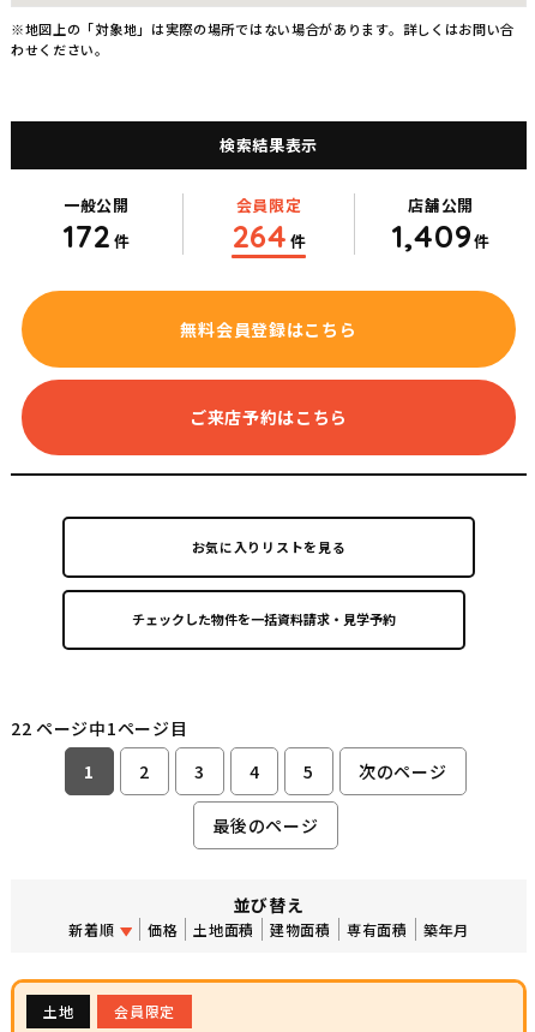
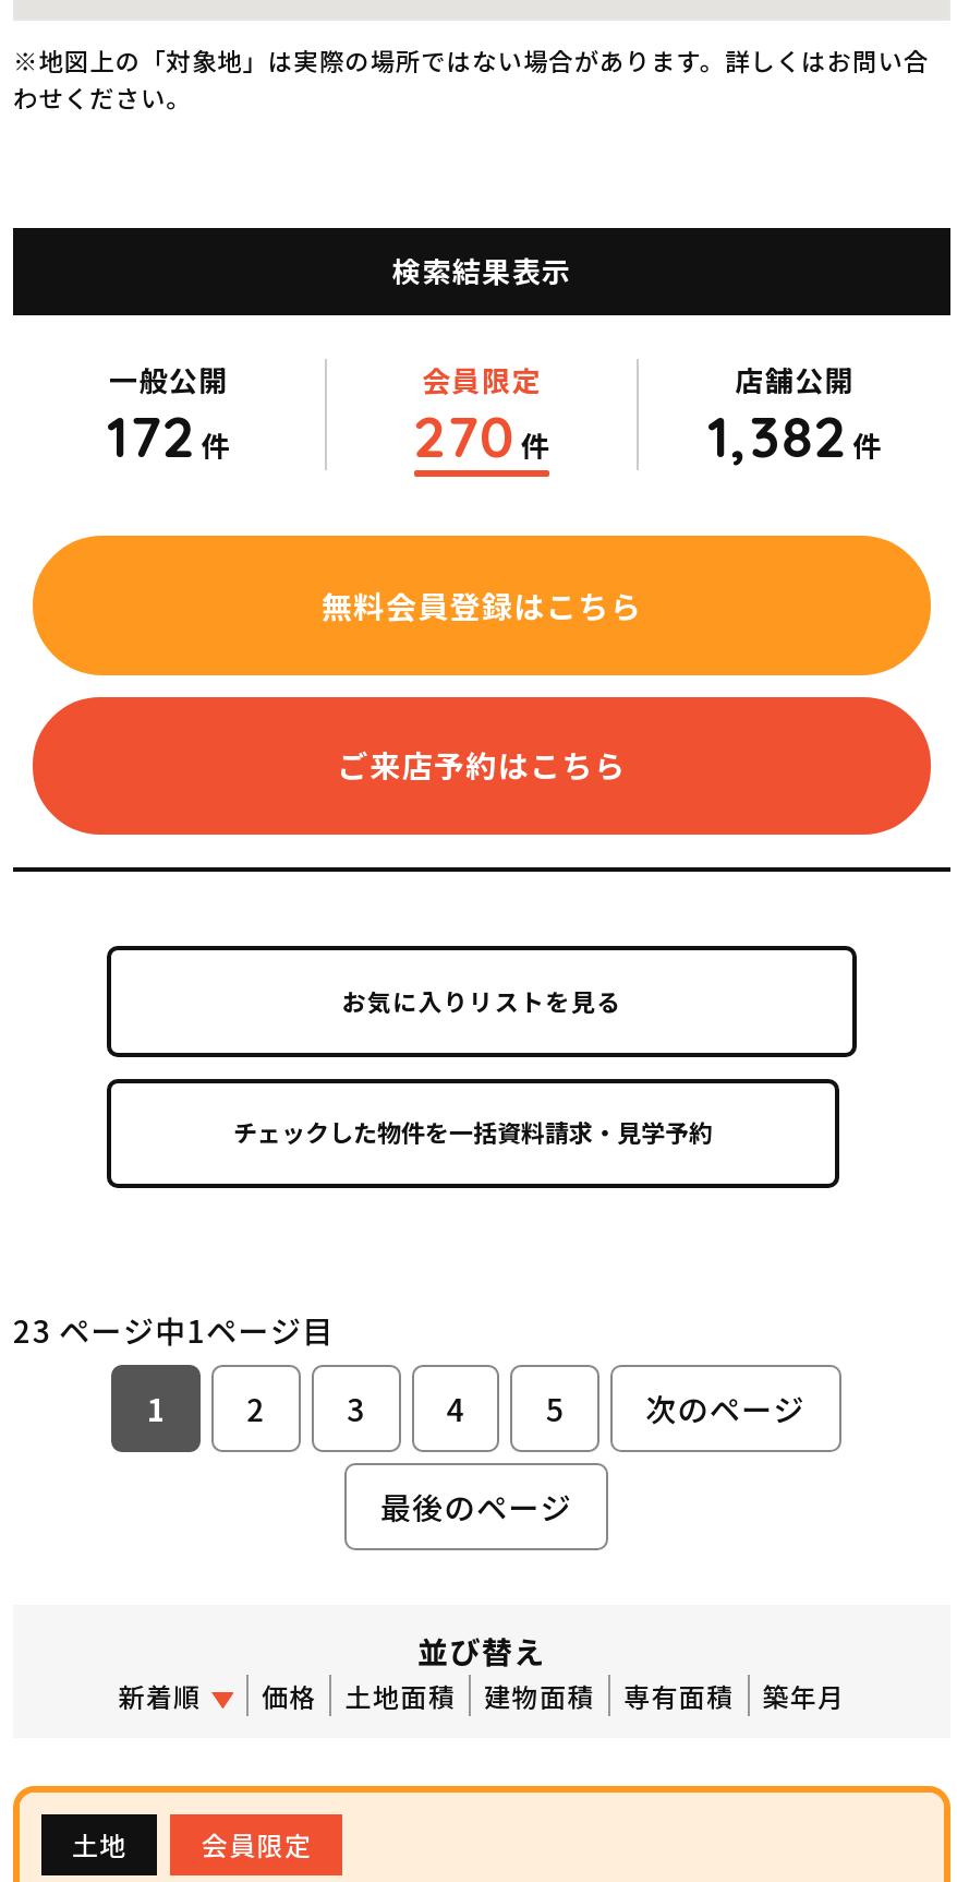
[231,217,306,256] 264 件 -> [413,401,550,474] 270 件
[391,217,491,256] 1,409 件 -> [707,401,882,474] 1,382 件
[11,717,188,741] 22 ページ中1ページ目 -> [13,1309,334,1353] 23 ページ中1ページ目

